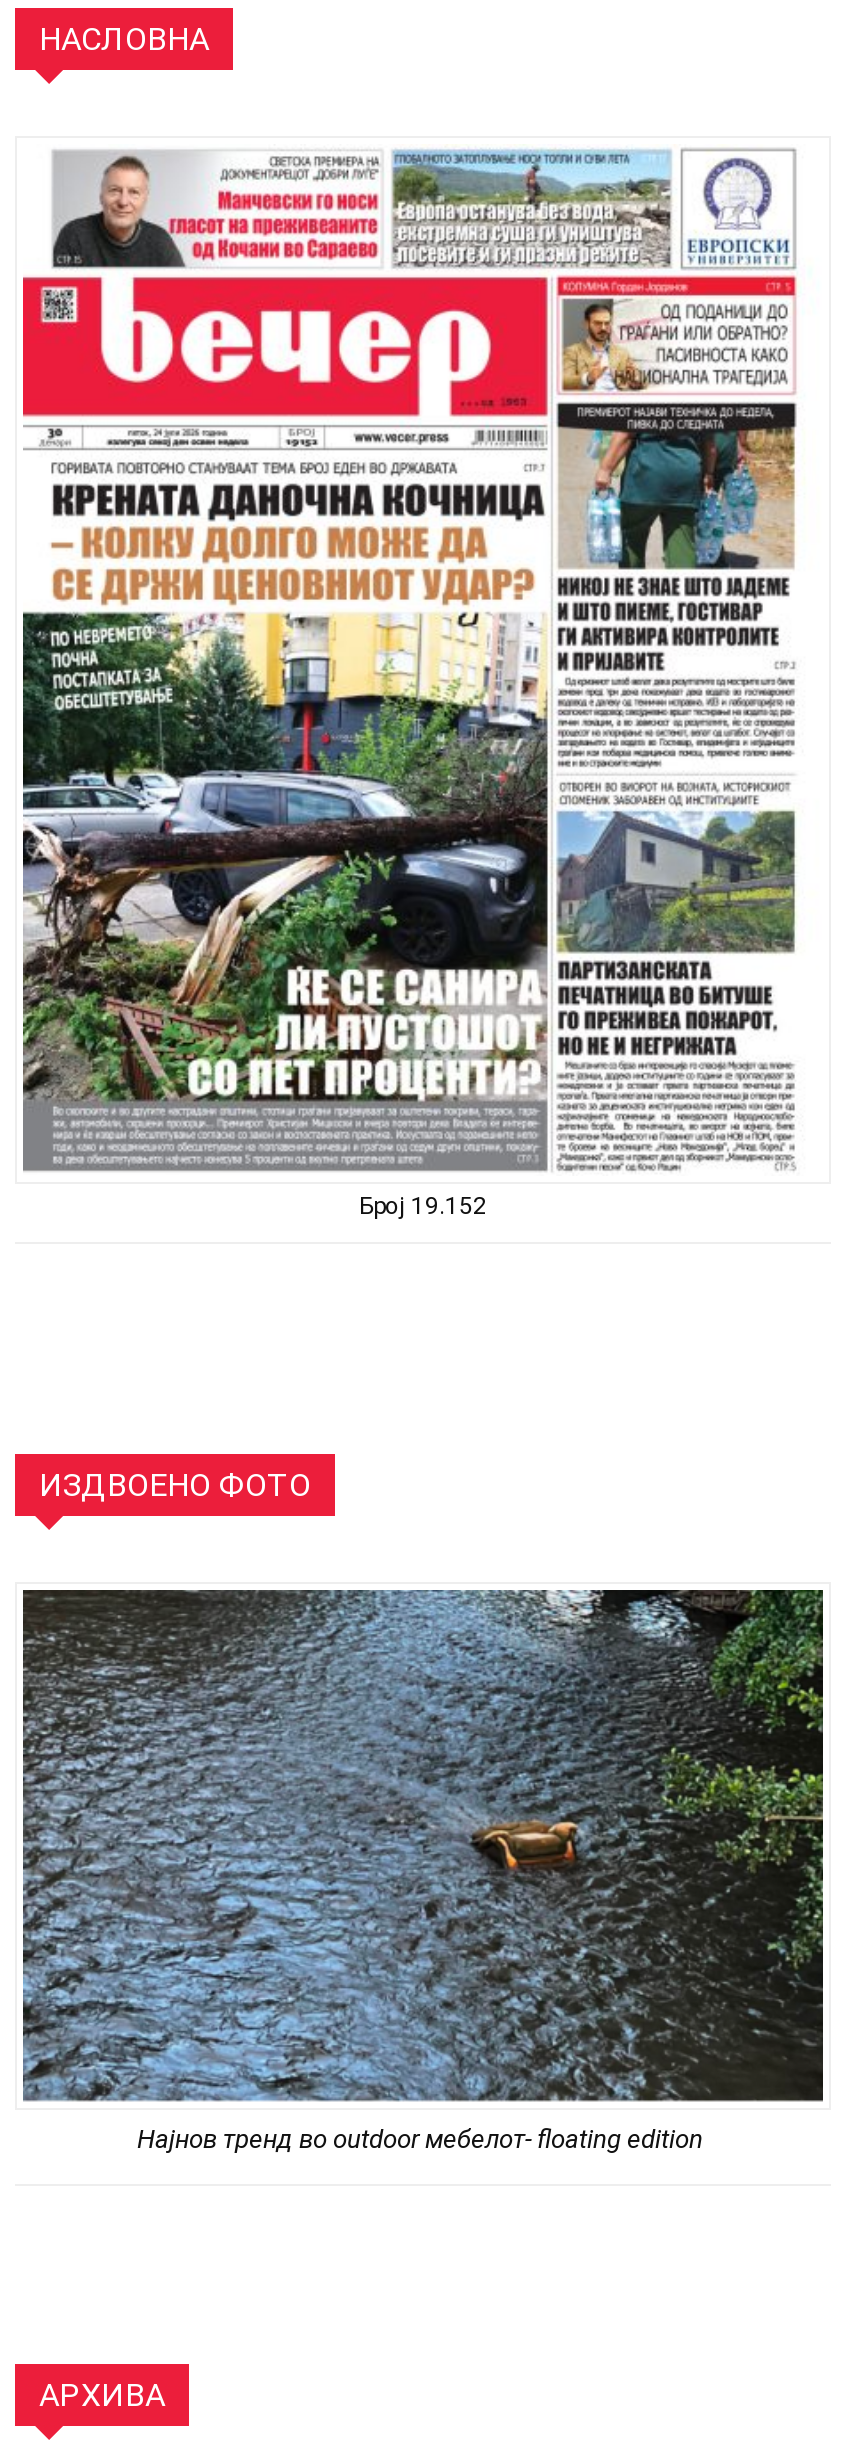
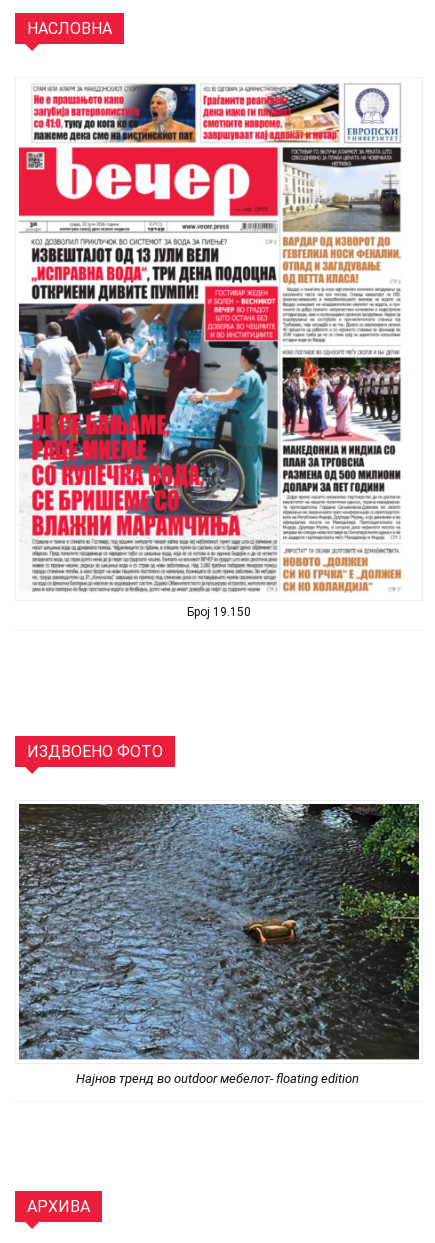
[21,148,799,1220] [image] | Број 19.152 -> [18,83,406,619] [image] | Број 19.150

